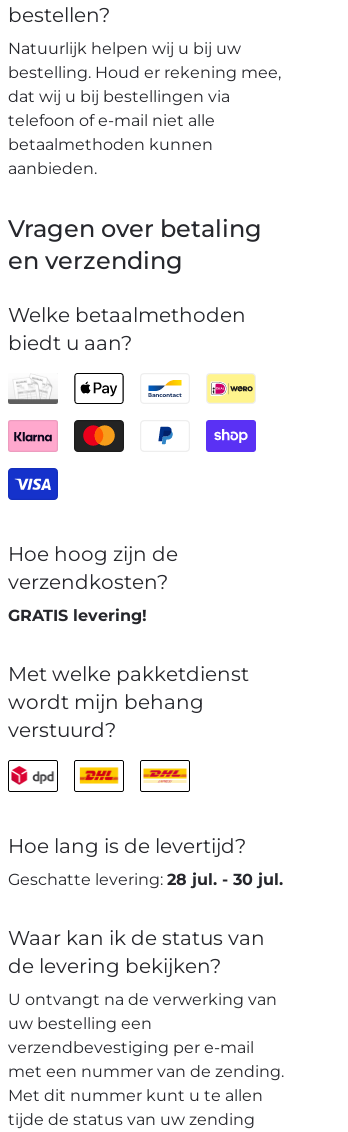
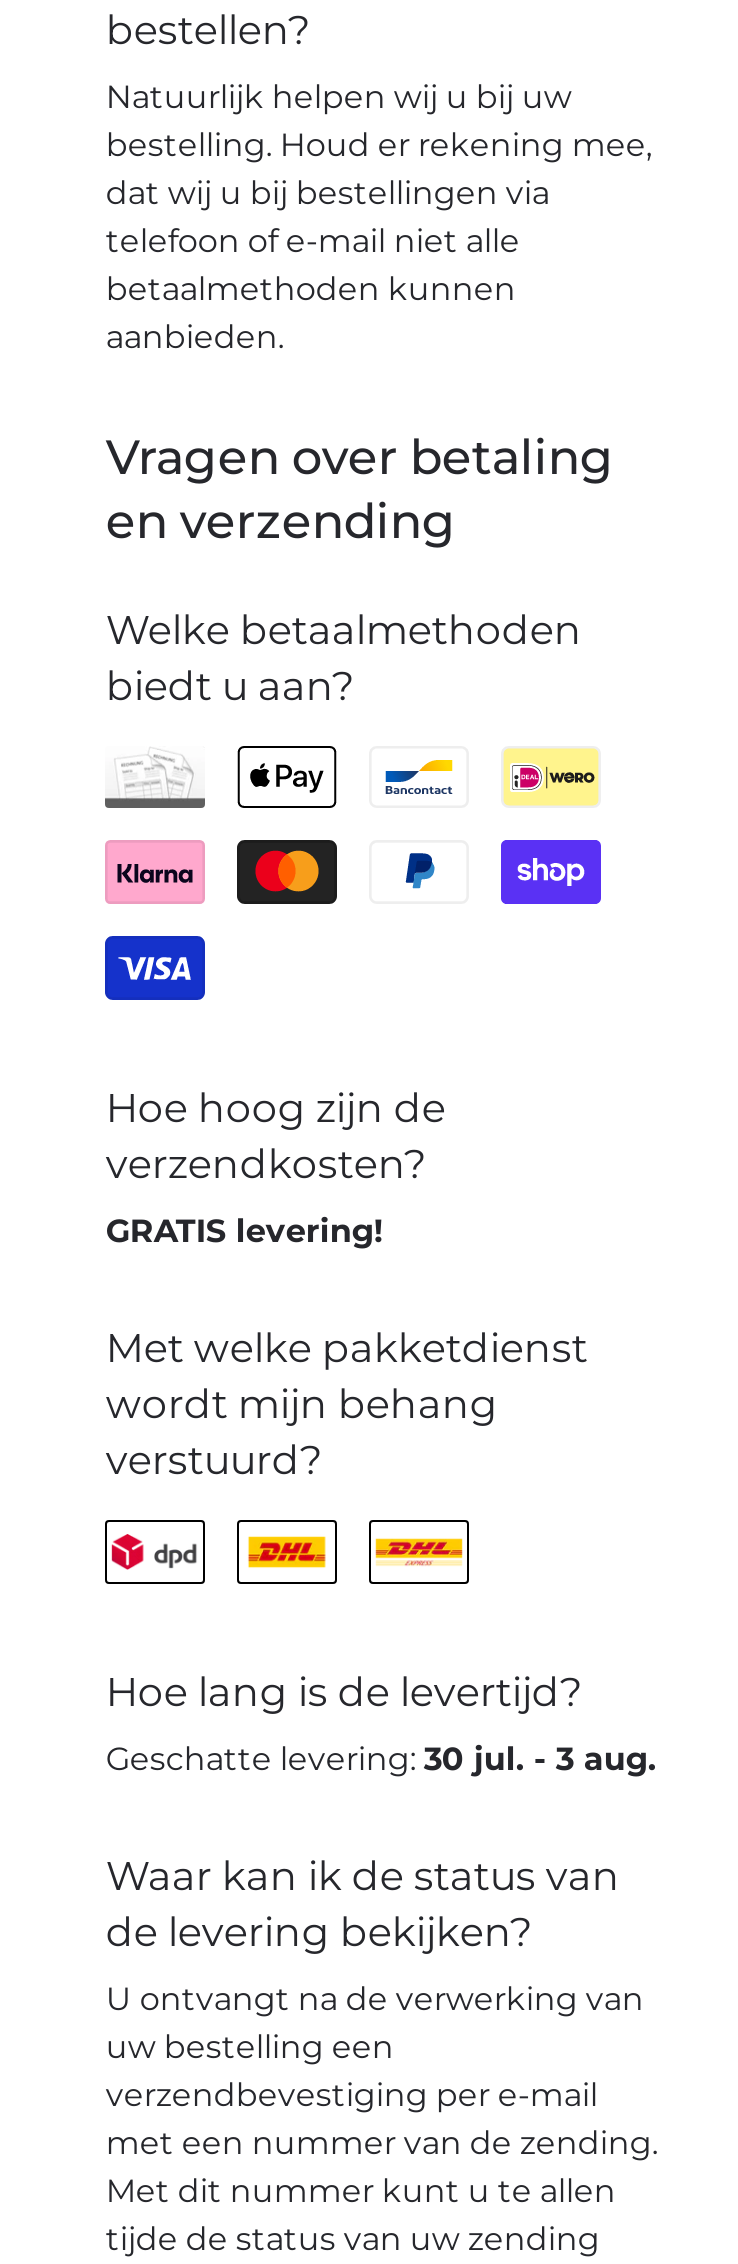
[8,869,283,888] Geschatte levering: 28 jul. - 30 jul. -> [106,1739,656,1777] Geschatte levering: 30 jul. - 3 aug.

